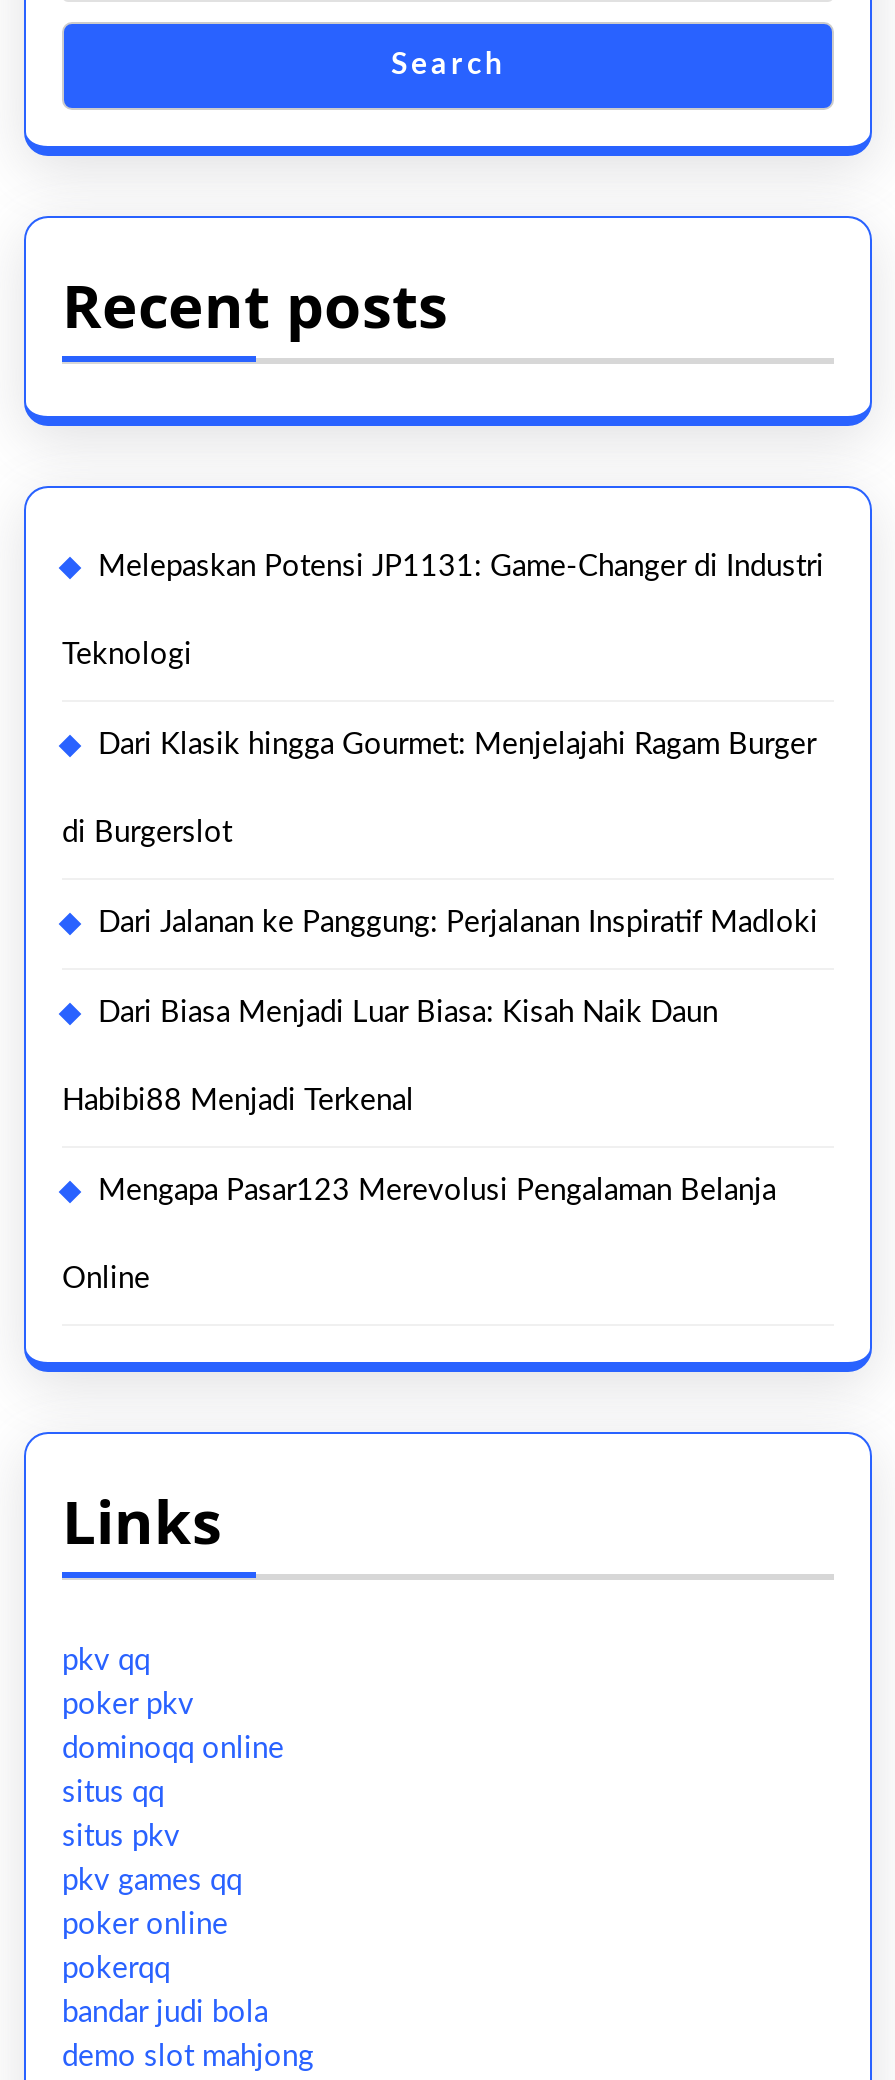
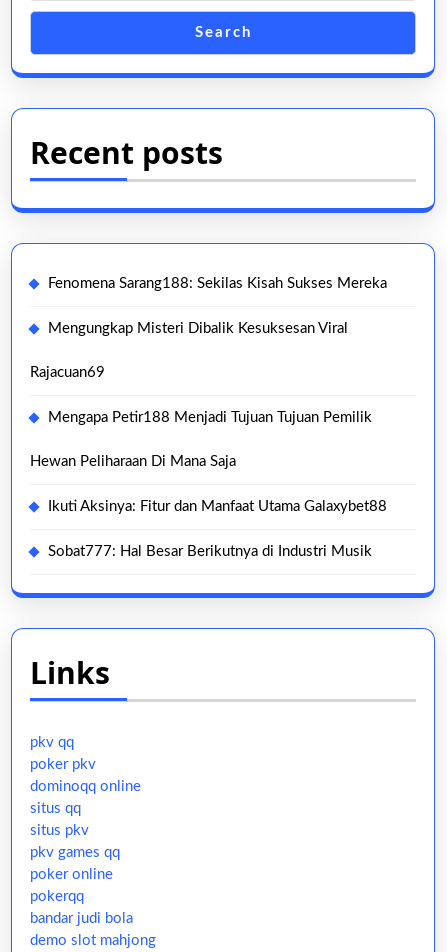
[62,552,824,1294] Melepaskan Potensi JP1131: Game-Changer di Industri | Teknologi | Dari Klasik hingga Gourmet: Menjelajahi Ragam Burger | di Burgerslot | Dari Jalanan ke Panggung: Perjalanan Inspiratif Madloki | Dari Biasa Menjadi Luar Biasa: Kisah Naik Daun | Habibi88 Menjadi Terkenal | Mengapa Pasar123 Merevolusi Pengalaman Belanja | Online -> [30,276,387,559] Fenomena Sarang188: Sekilas Kisah Sukses Mereka | Mengungkap Misteri Dibalik Kesuksesan Viral | Rajacuan69 | Mengapa Petir188 Menjadi Tujuan Tujuan Pemilik | Hewan Peliharaan Di Mana Saja | Ikuti Aksinya: Fitur dan Manfaat Utama Galaxybet88 | Sobat777: Hal Besar Berikutnya di Industri Musik

